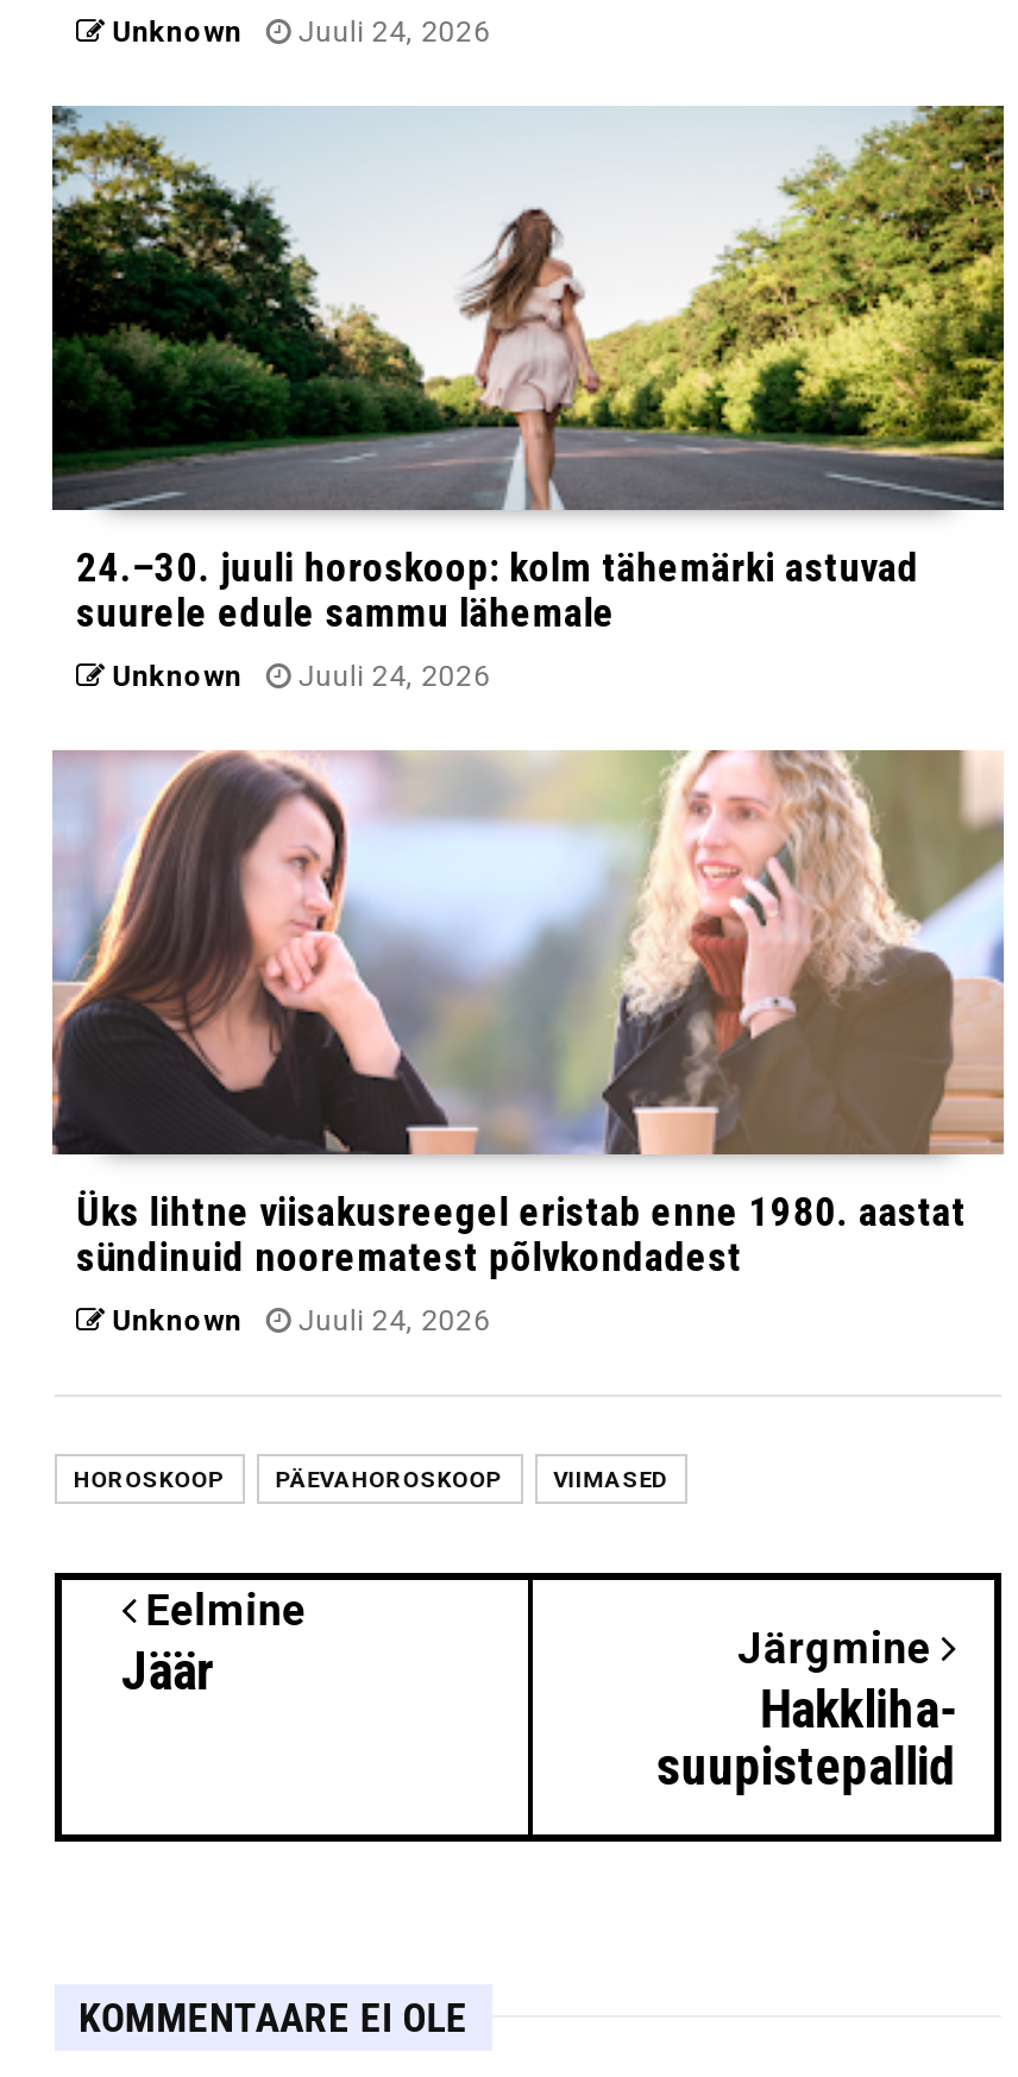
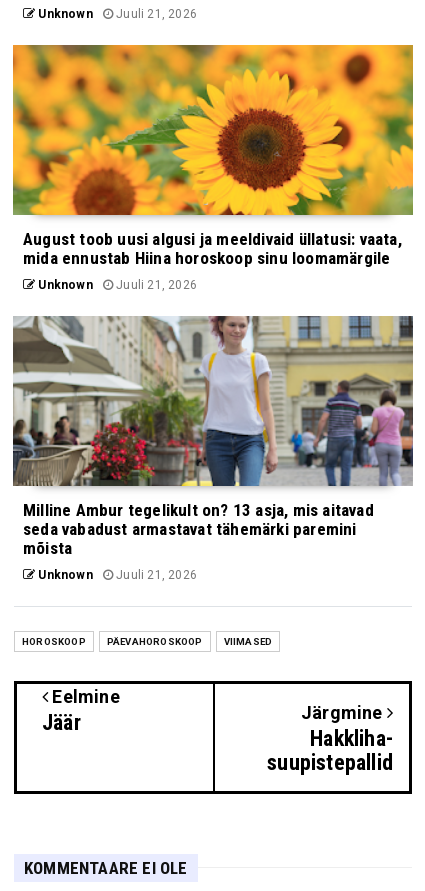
[105,15,490,48] Unknown Juuli 24, 2026 -> [35,7,197,21] Unknown Juuli 21, 2026
[50,103,1006,636] [image] | 24.–30. juuli horoskoop: kolm tähemärki astuvad | suurele edule sammu lähemale -> [12,44,414,268] [image] | August toob uusi algusi ja meeldivaid üllatusi: vaata, | mida ennustab Hiina horoskoop sinu loomamärgile
[105,659,490,693] Unknown Juuli 24, 2026 -> [35,278,197,292] Unknown Juuli 21, 2026
[50,750,1004,1280] [image] | Üks lihtne viisakusreegel eristab enne 1980. aastat | sündinuid noorematest põlvkondadest -> [12,315,414,558] [image] | Milline Ambur tegelikult on? 13 asja, mis aitavad | seda vabadust armastavat tähemärki paremini | mõista
[105,1304,490,1337] Unknown Juuli 24, 2026 -> [35,568,197,582] Unknown Juuli 21, 2026

